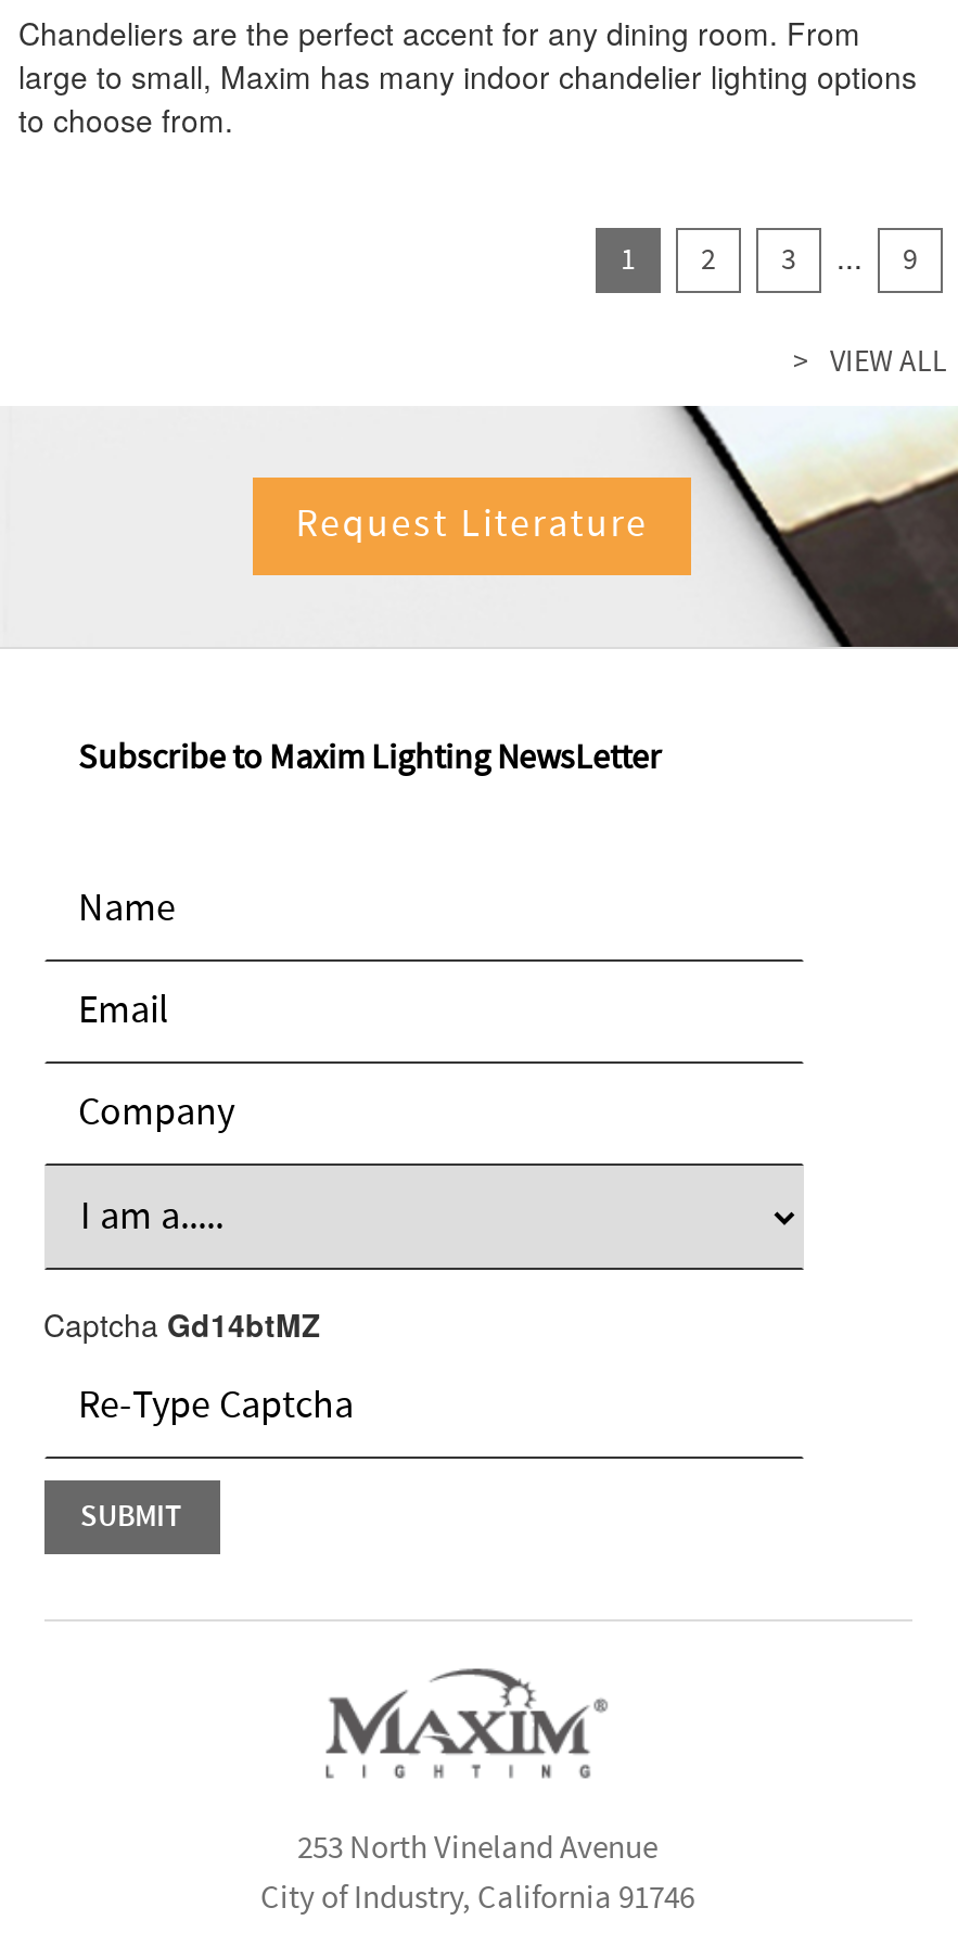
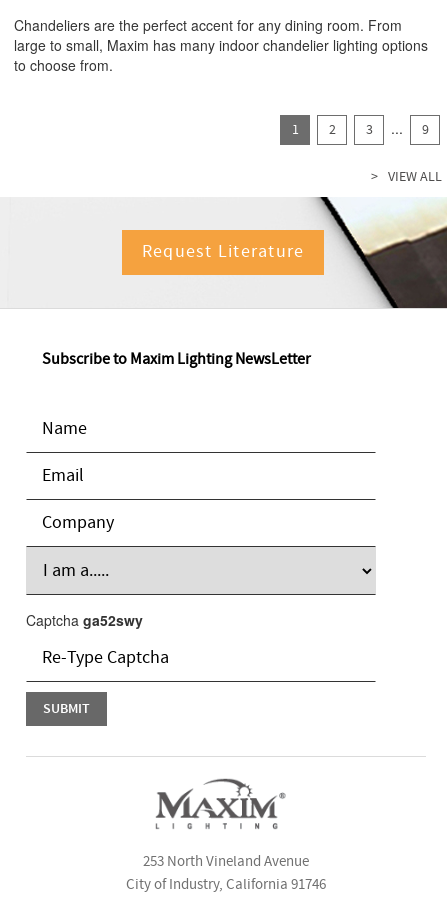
[43,1302,321,1346] Captcha Gd14btMZ -> [25,610,142,630] Captcha ga52swy

